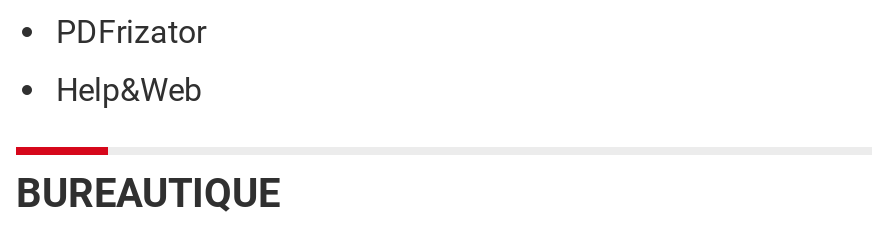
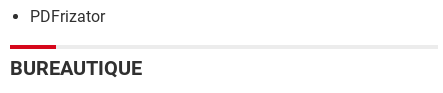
[56,70,202,108] Help&Web -> none

